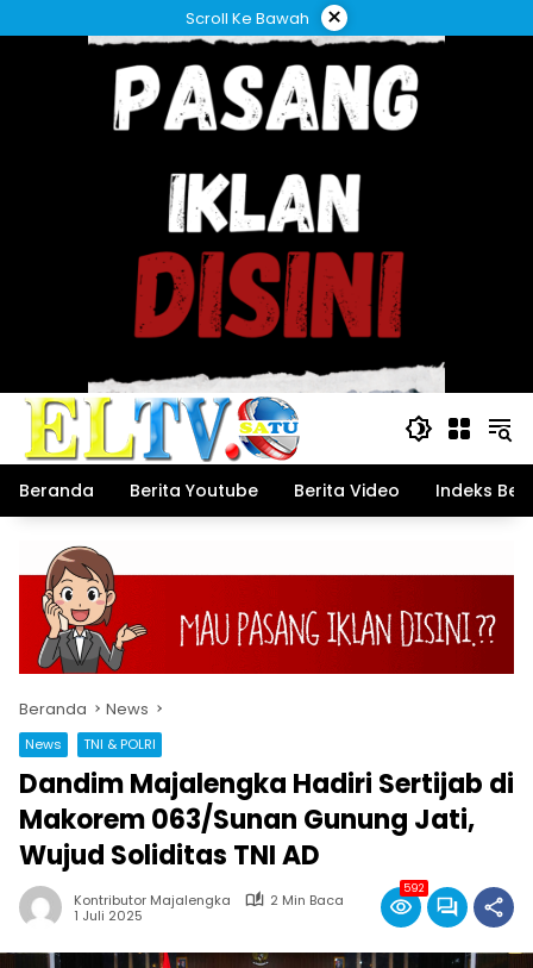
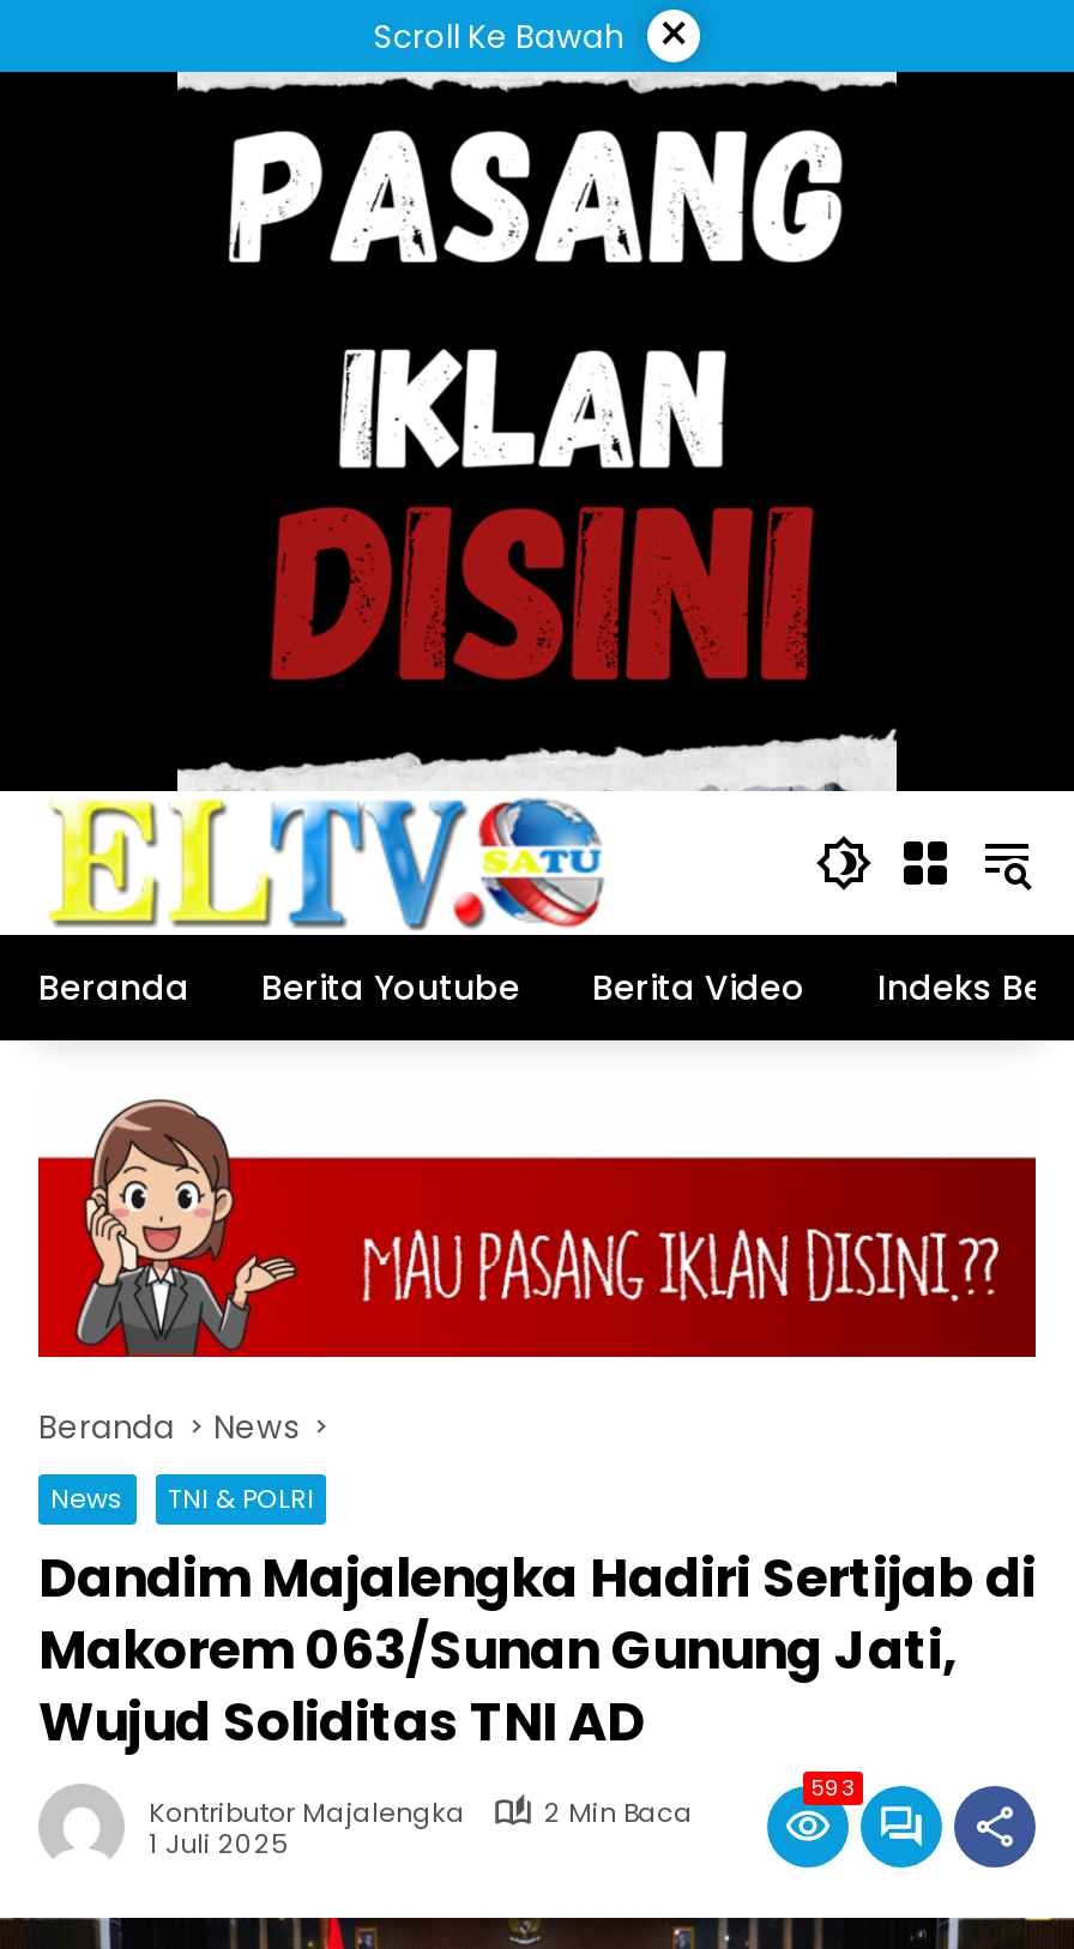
[403,881,425,895] 592 -> [810,1774,856,1802] 593

